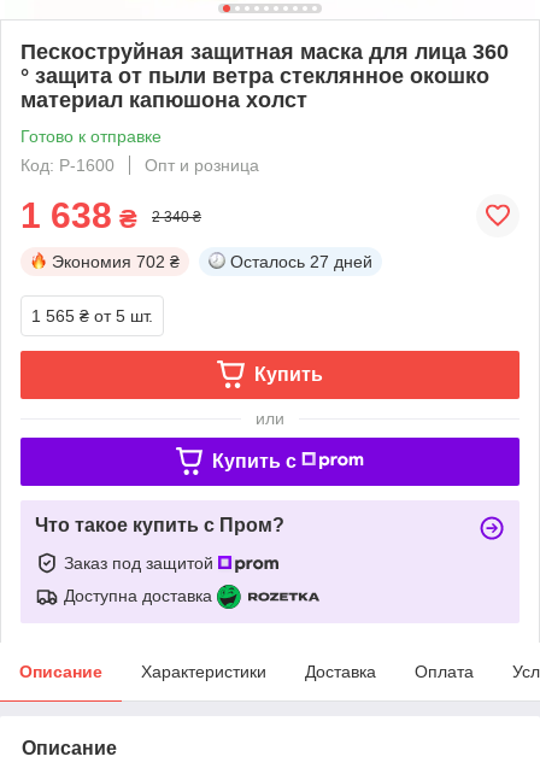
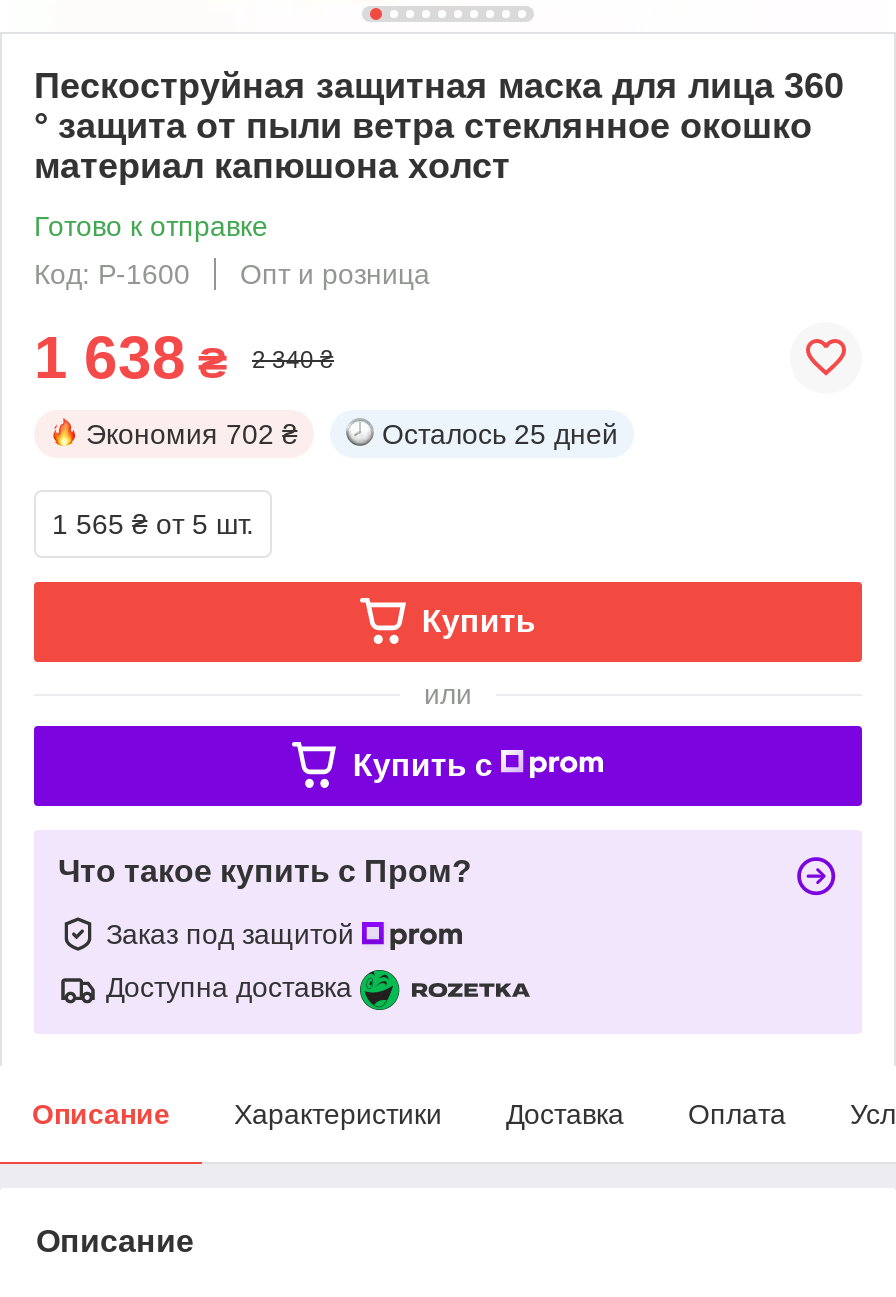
[230,252,372,271] Осталось 27 дней -> [382,418,618,450] Осталось 25 дней

